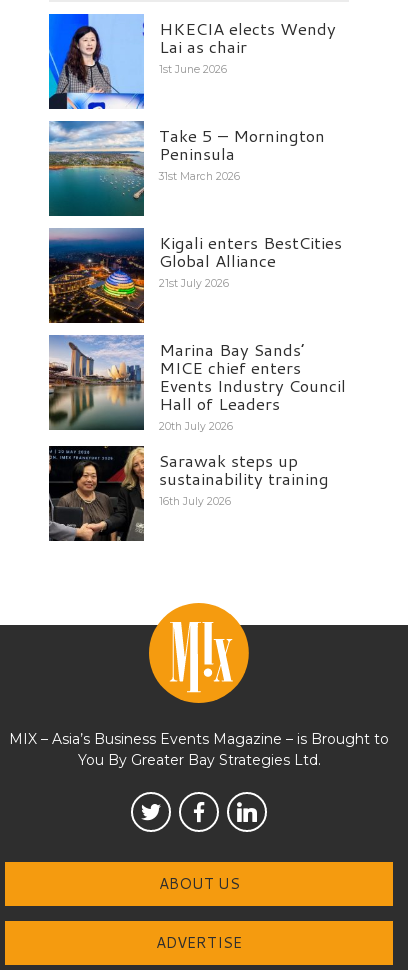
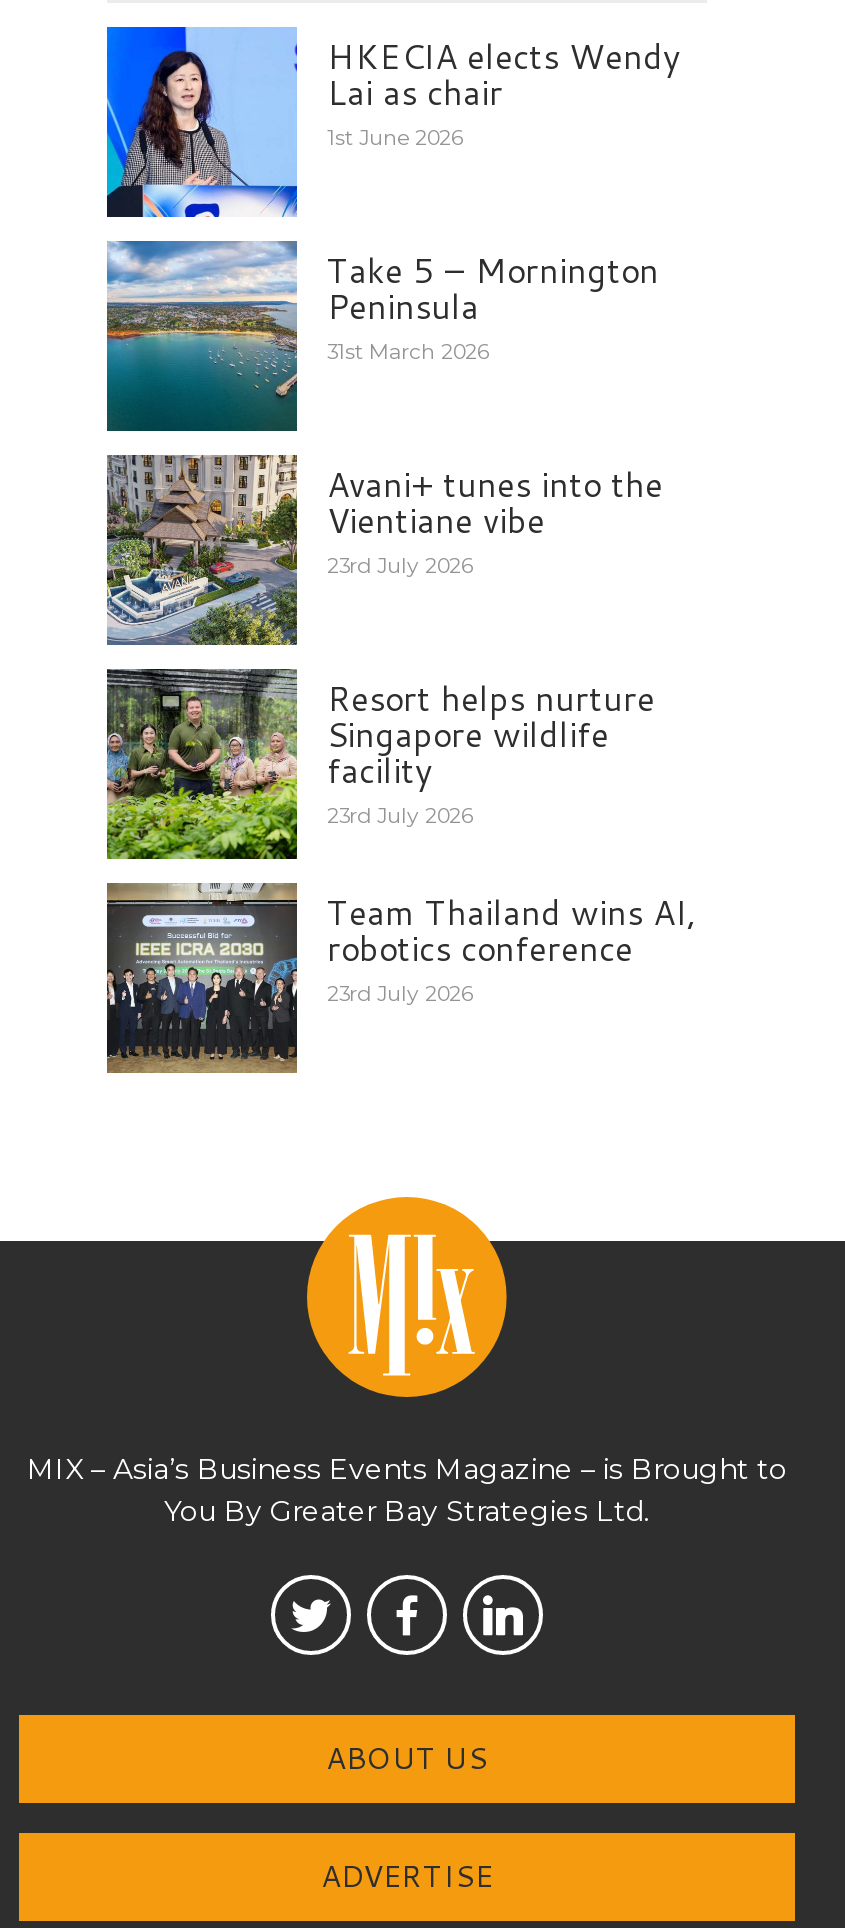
[48,228,342,324] [image] | Kigali enters BestCities | Global Alliance | 21st July 2026 -> [105,453,663,647] [image] | Avani+ tunes into the | Vientiane vibe | 23rd July 2026
[48,334,346,433] [image] | Marina Bay Sands’ | MICE chief enters | Events Industry Council | Hall of Leaders | 20th July 2026 -> [105,667,655,861] [image] | Resort helps nurture | Singapore wildlife | facility | 23rd July 2026
[48,445,329,542] [image] | Sarawak steps up | sustainability training | 16th July 2026 -> [105,881,697,1075] [image] | Team Thailand wins AI, | robotics conference | 23rd July 2026

